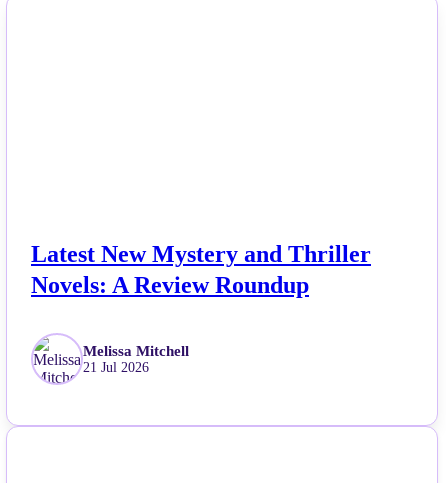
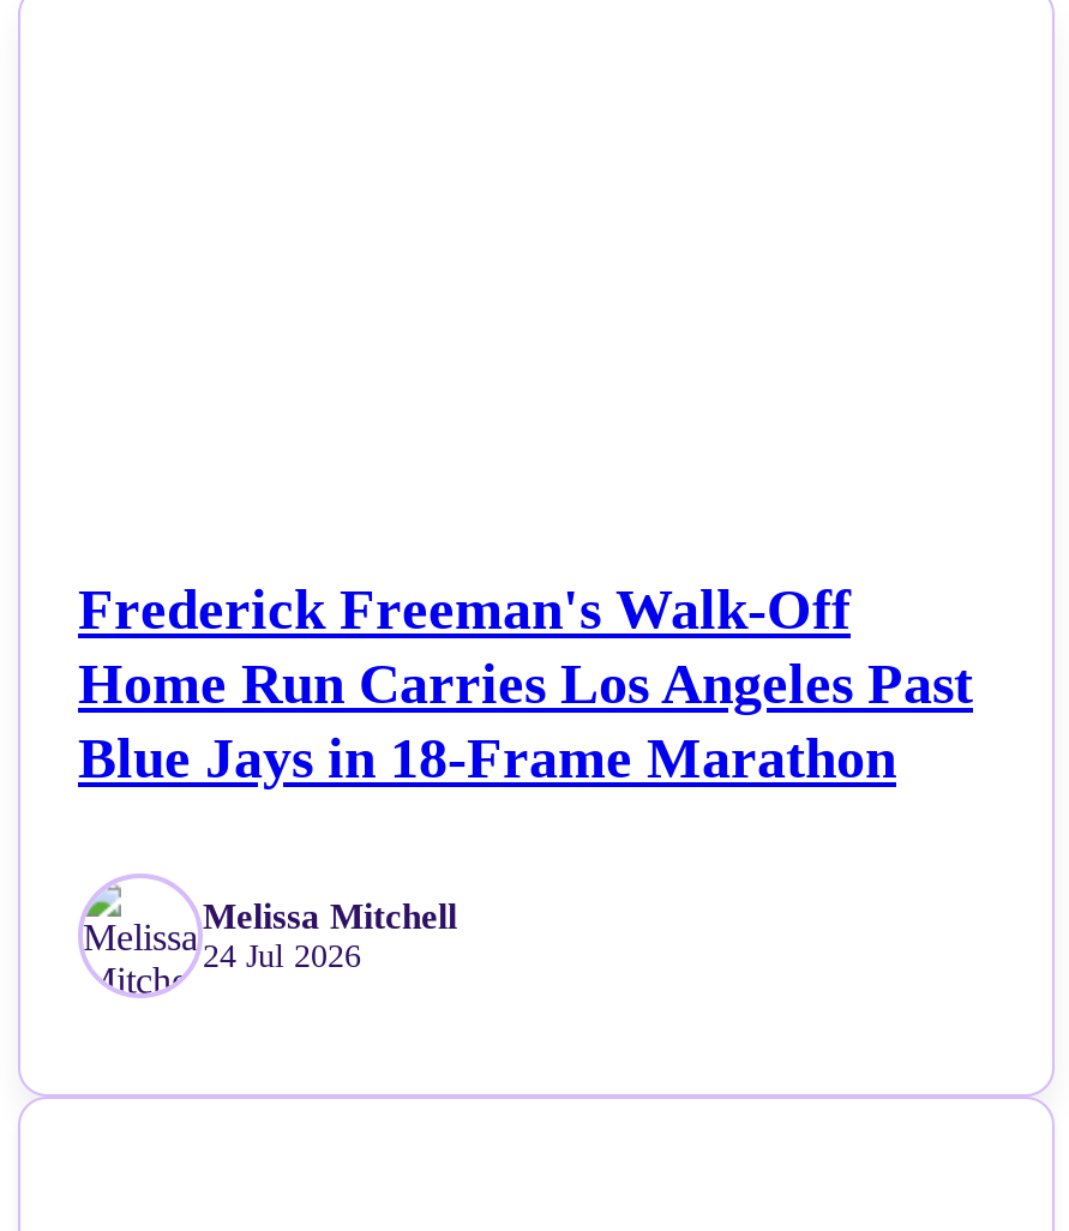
[31,241,371,298] Latest New Mystery and Thriller | Novels: A Review Roundup -> [78,578,973,789] Frederick Freeman's Walk-Off | Home Run Carries Los Angeles Past | Blue Jays in 18-Frame Marathon
[83,360,149,375] 21 Jul 2026 -> [203,938,361,974] 24 Jul 2026

